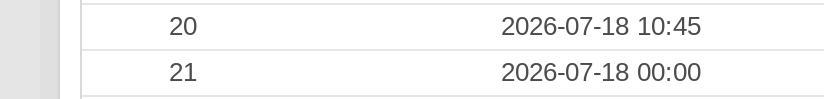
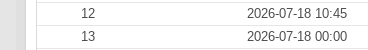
[169,11,197,41] 20 -> [80,6,94,21] 12
[169,57,197,87] 21 -> [80,29,94,44] 13

